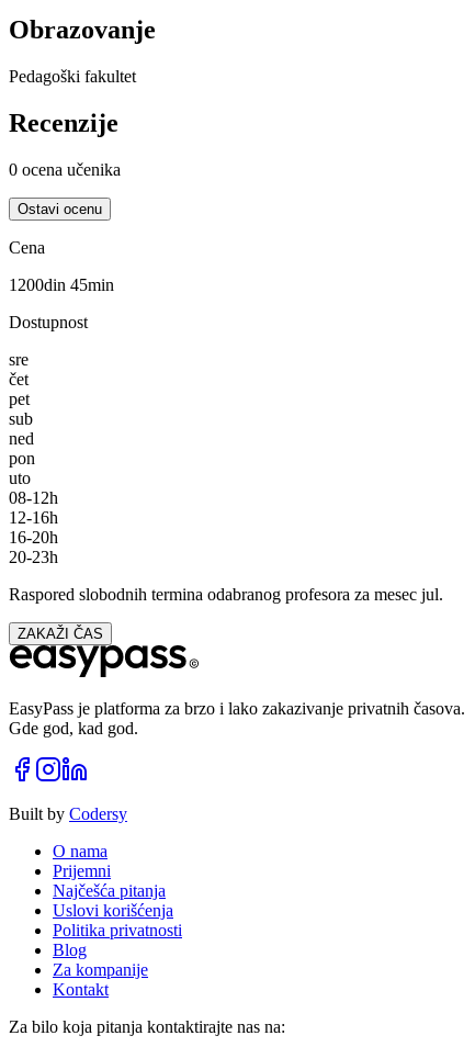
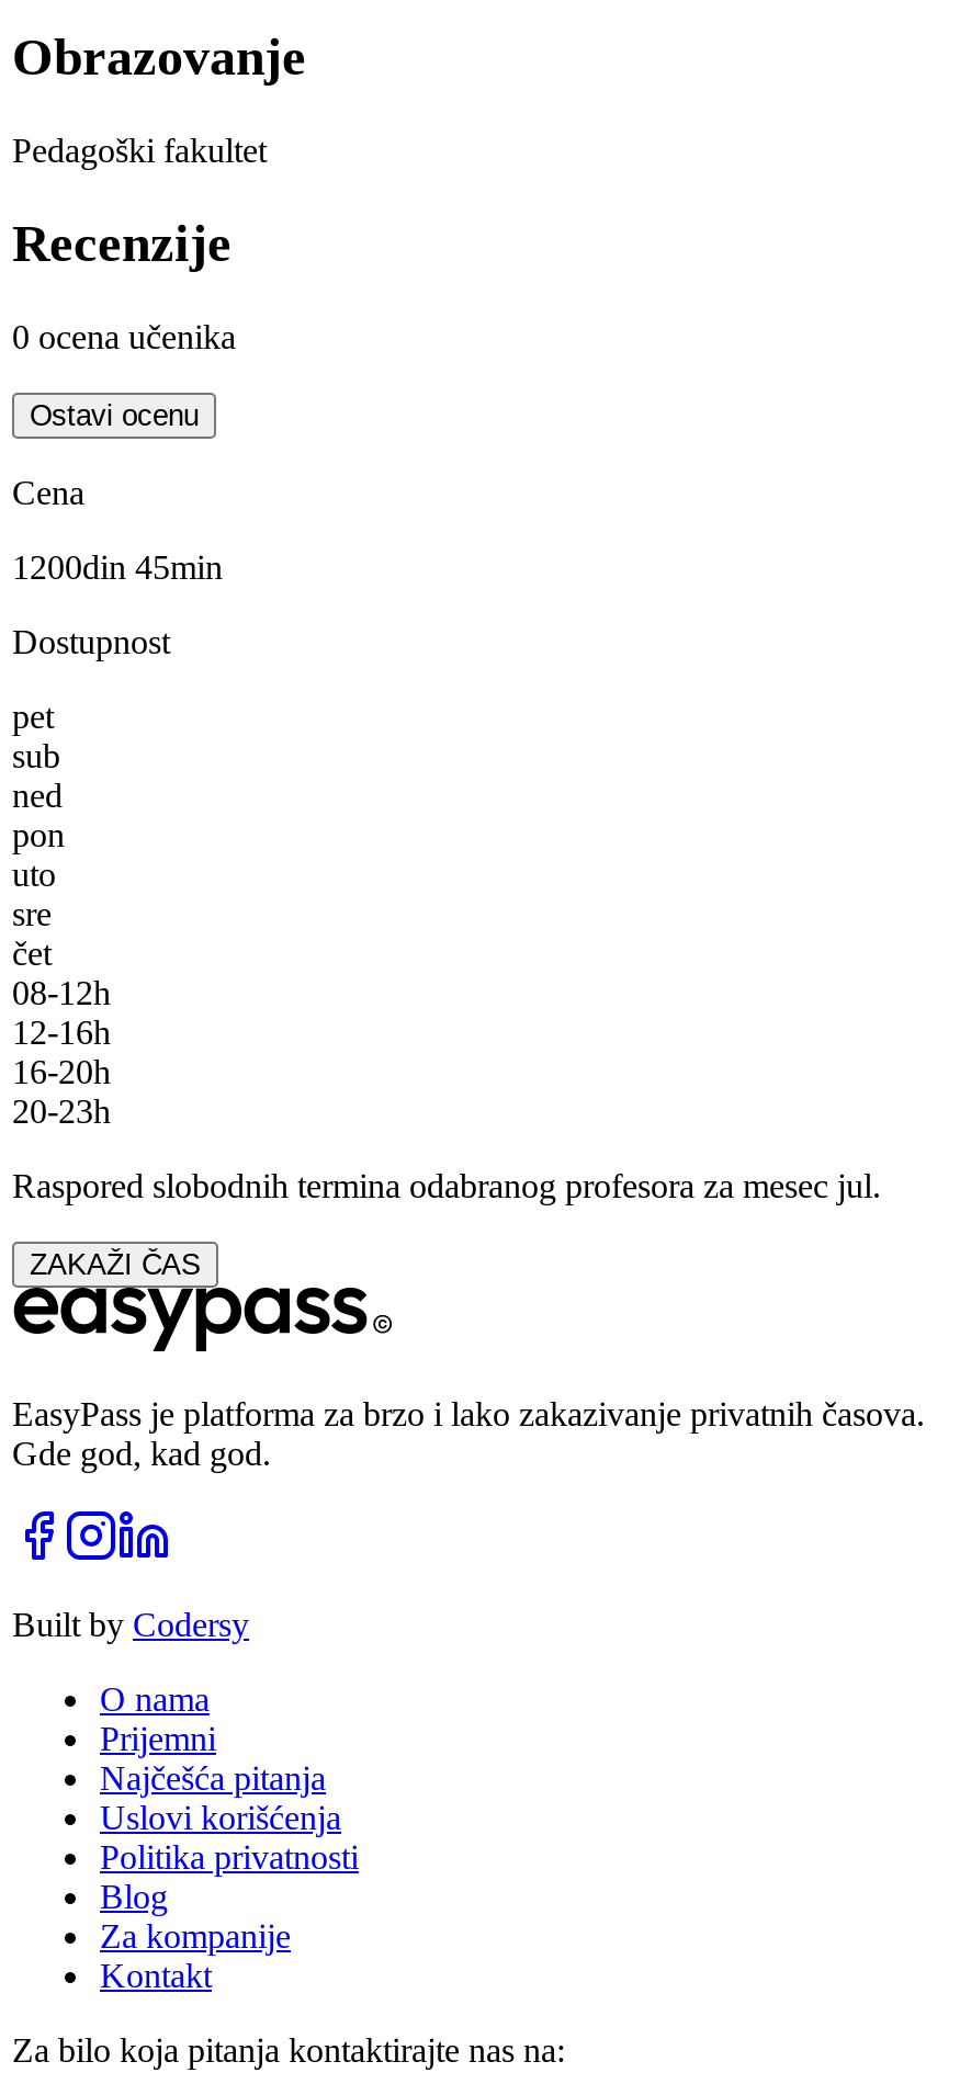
moved [9,350,29,388] -> [12,895,52,972]: sre | čet
moved [9,389,35,487] -> [12,697,65,893]: pet | sub | ned | pon | uto

